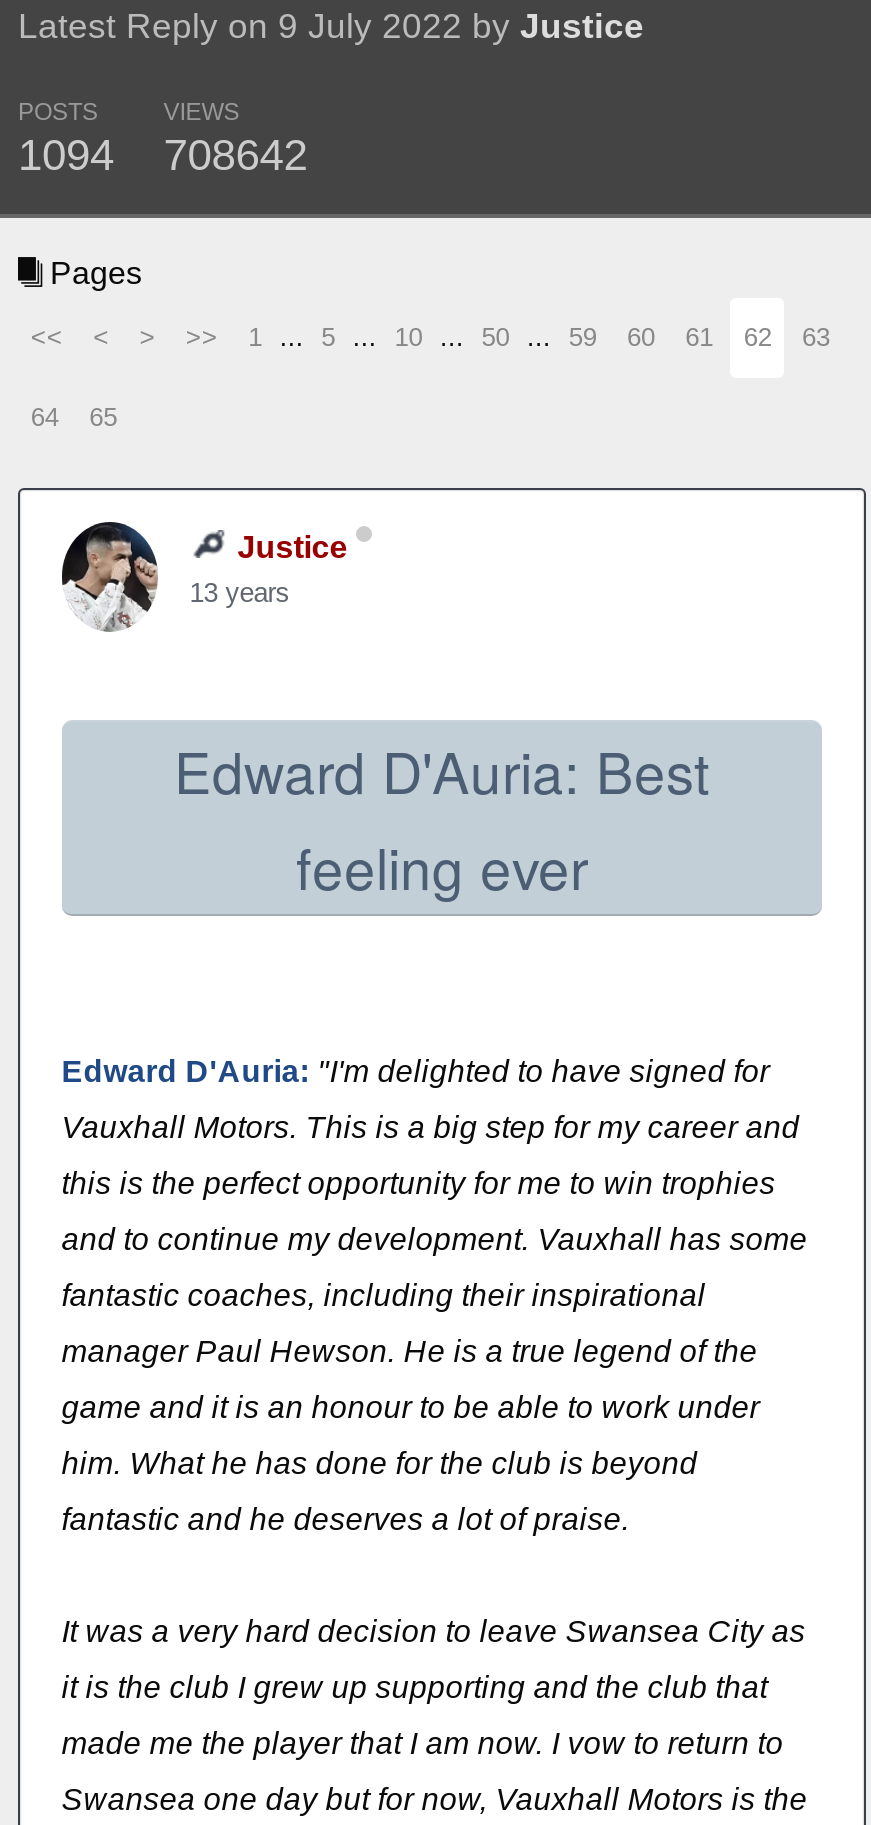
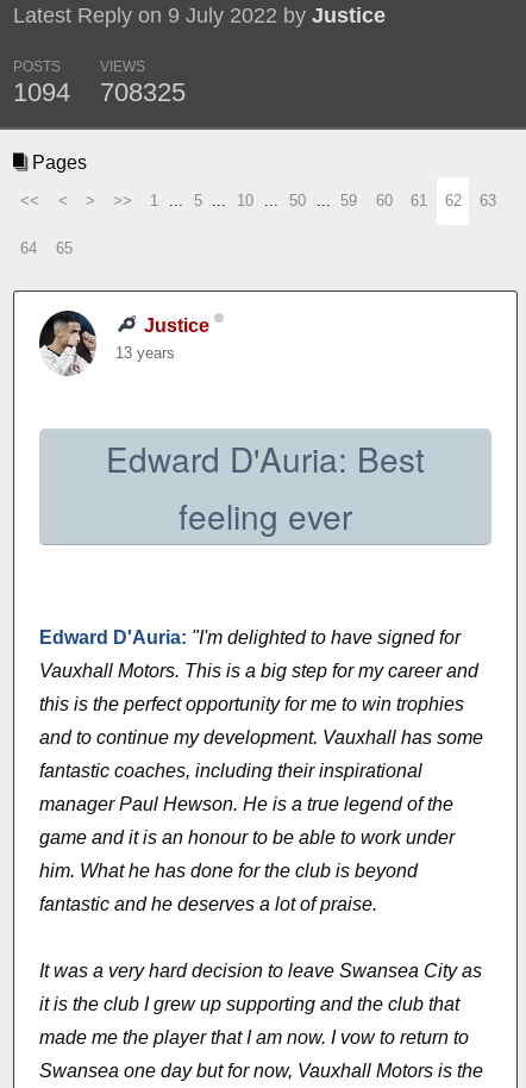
[18,130,308,180] 1094 708642 -> [13,77,185,107] 1094 708325

